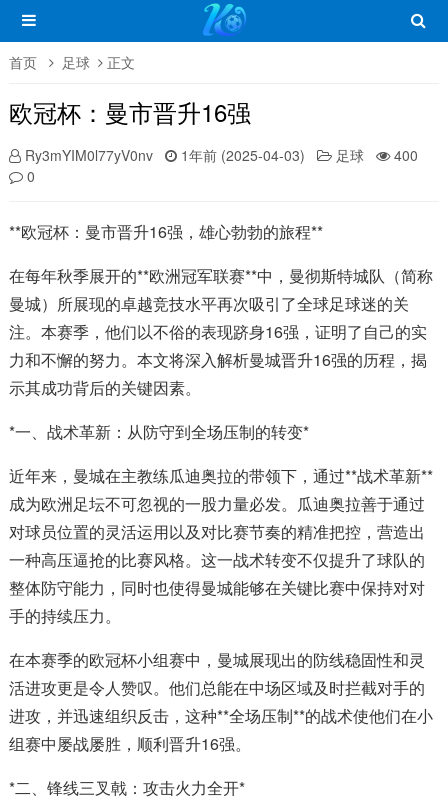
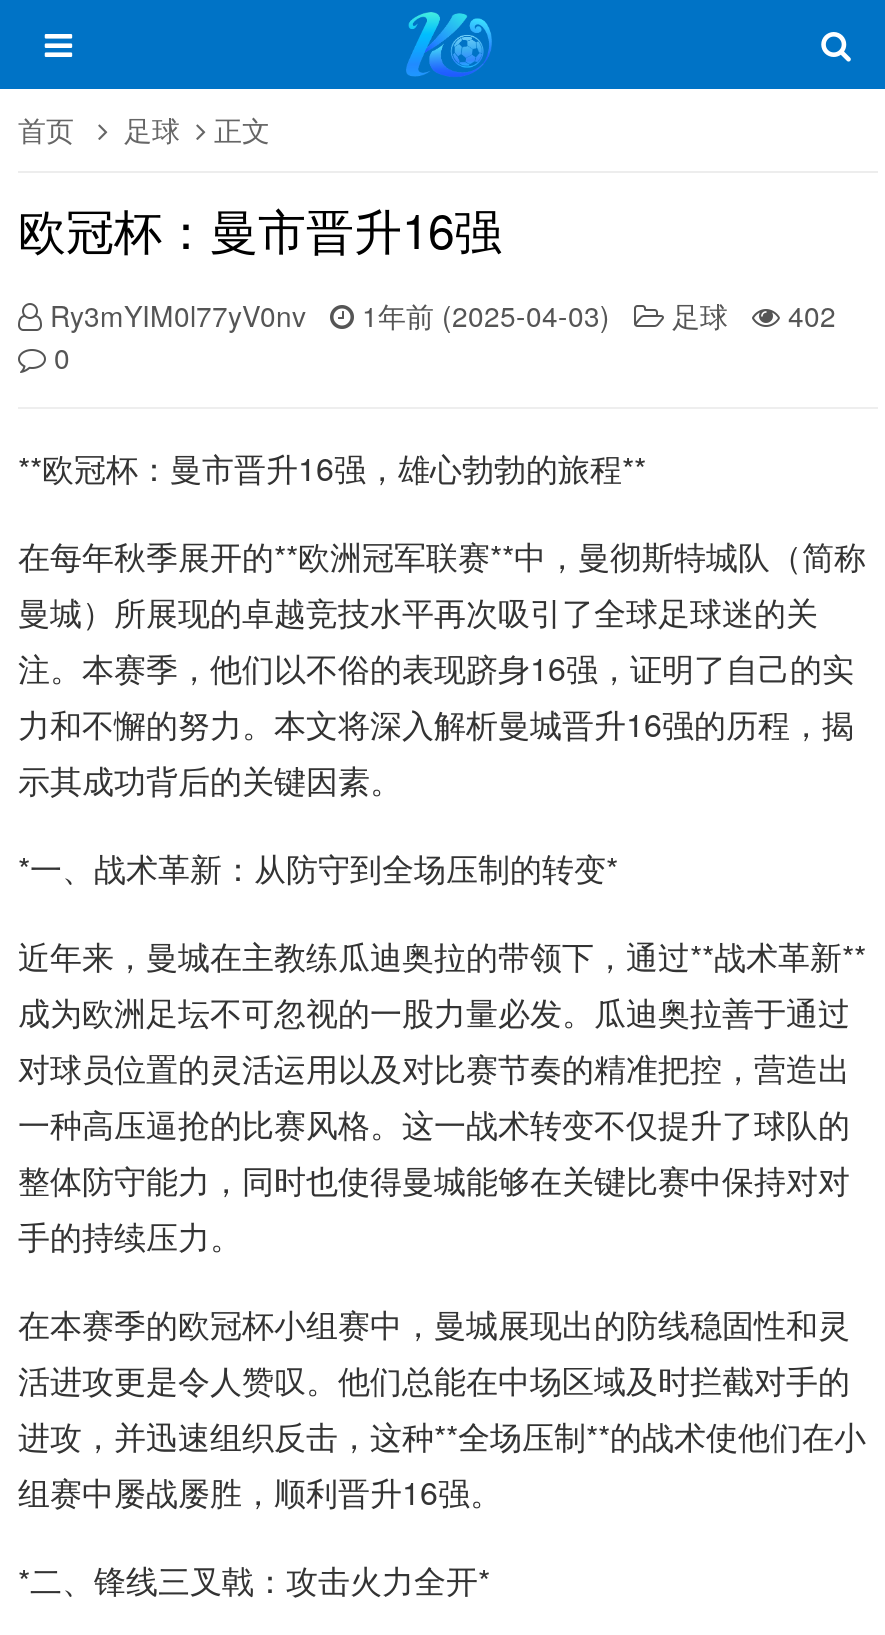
[25,145,418,165] Ry3mYIM0l77yV0nv 1年前 (2025-04-03) 足球 400 -> [50,295,836,335] Ry3mYIM0l77yV0nv 1年前 (2025-04-03) 足球 402

